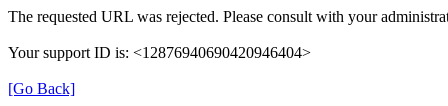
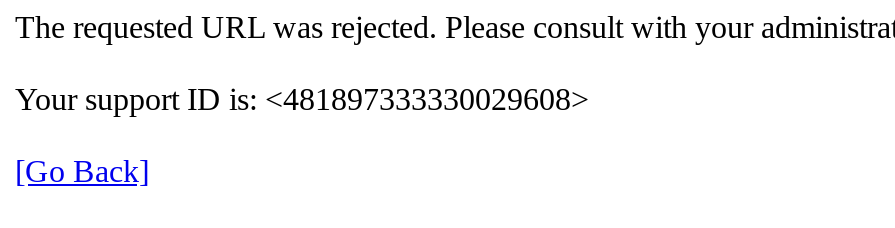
[8,44,311,61] Your support ID is: <12876940690420946404> -> [15,82,589,116] Your support ID is: <481897333330029608>

